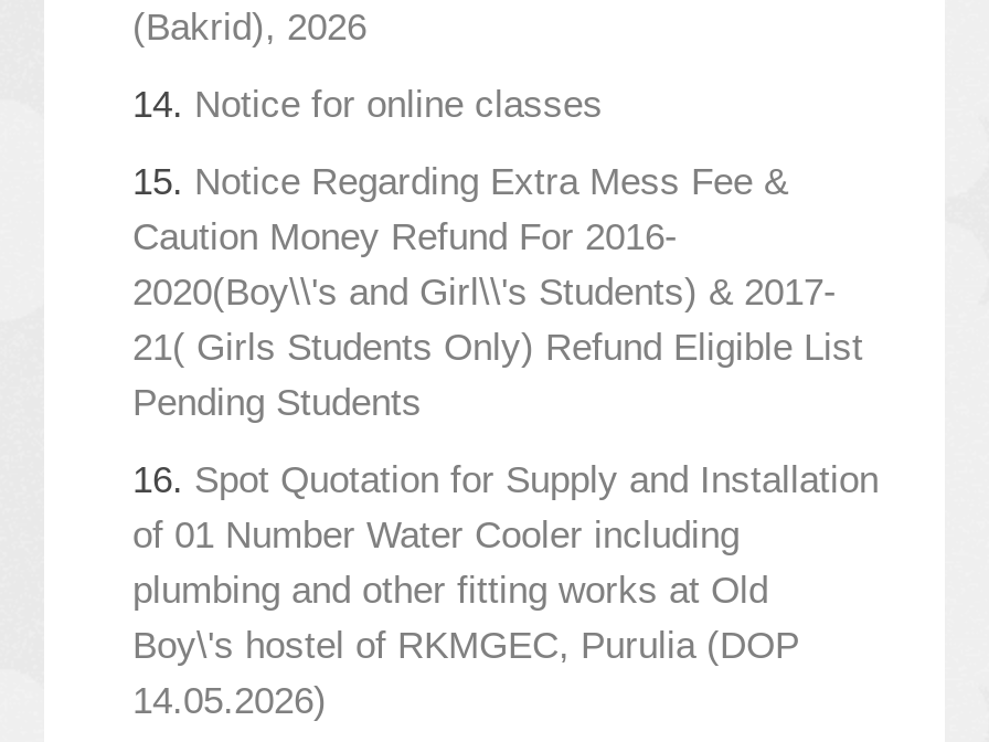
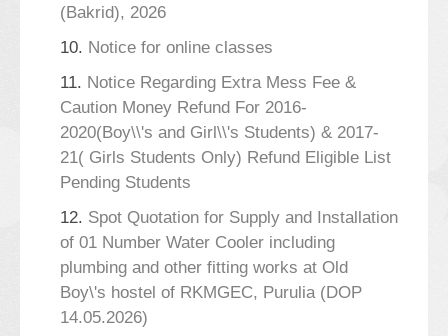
[132,84,603,126] 14. Notice for online classes -> [60,38,273,57] 10. Notice for online classes
[132,161,788,203] 15. Notice Regarding Extra Mess Fee & -> [60,73,356,92] 11. Notice Regarding Extra Mess Fee &
[132,459,879,501] 16. Spot Quotation for Supply and Installation -> [60,208,398,227] 12. Spot Quotation for Supply and Installation

